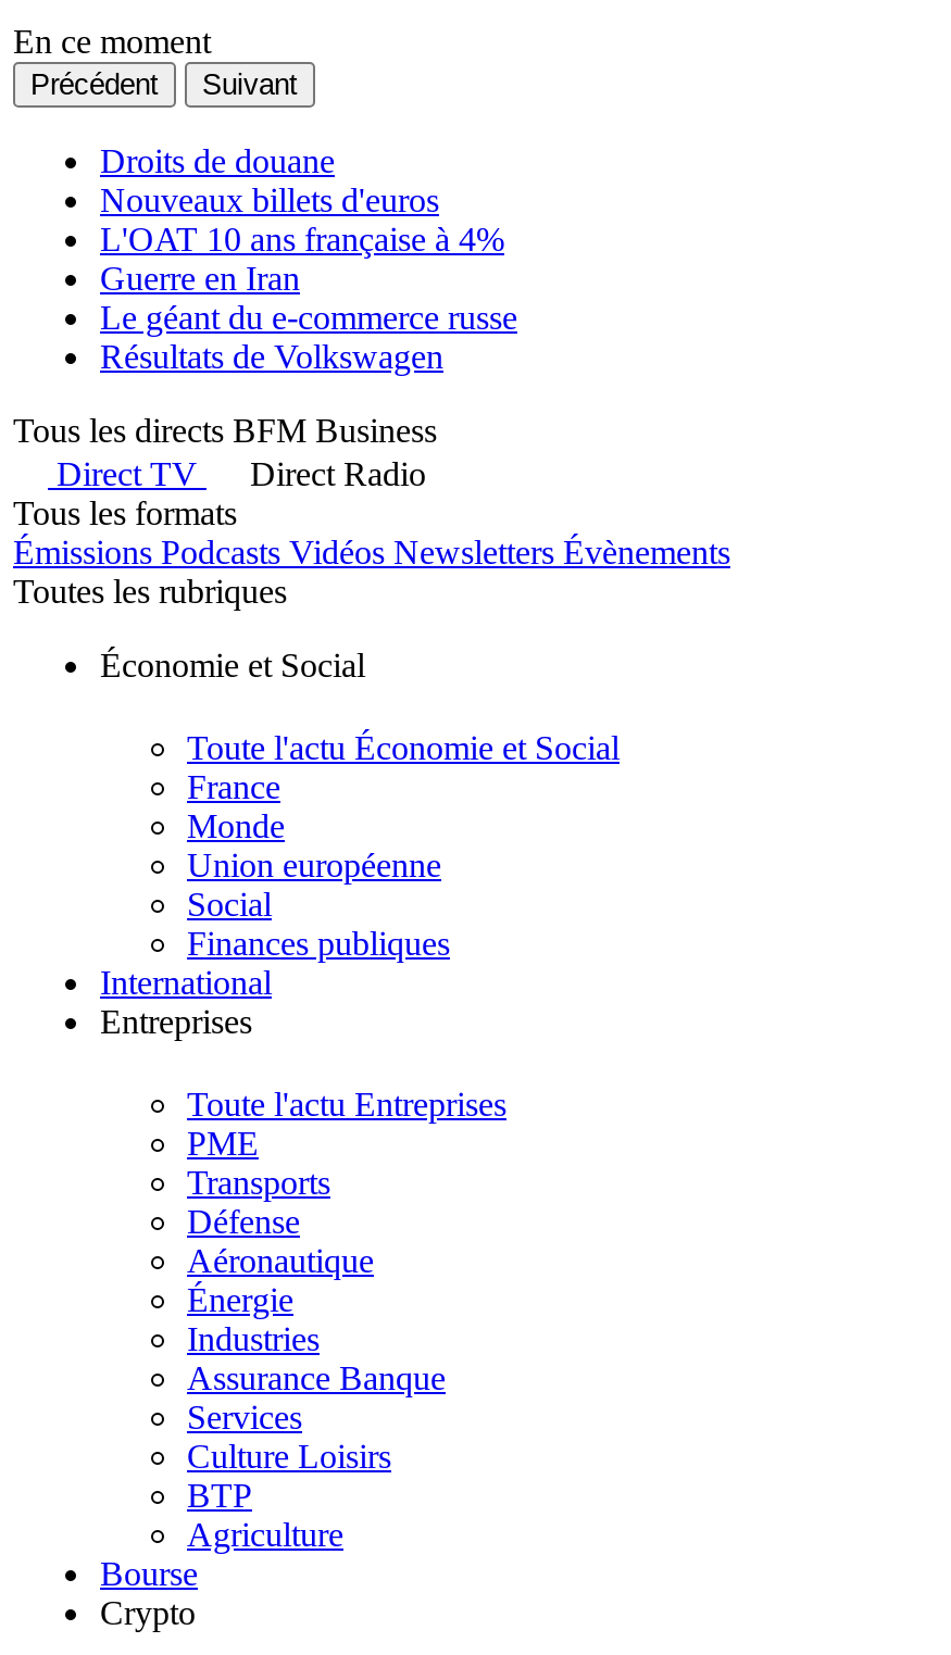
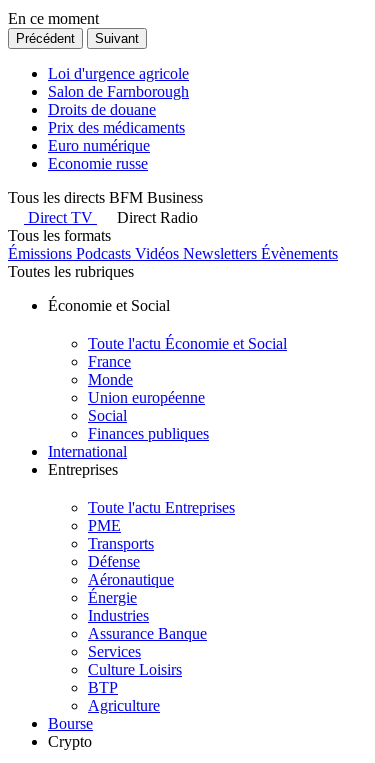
none -> [48,65,189,100] Loi d'urgence agricole | Salon de Farnborough
moved [100,142,335,179] -> [48,101,156,118]: Droits de douane
[100,181,517,375] Nouveaux billets d'euros | L'OAT 10 ans française à 4% | Guerre en Iran | Le géant du e-commerce russe | Résultats de Volkswagen -> [48,119,185,172] Prix des médicaments | Euro numérique | Economie russe

